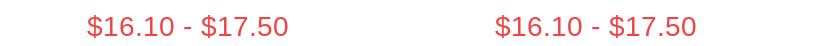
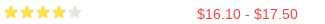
[87,9,289,41] $16.10 - $17.50 -> none

